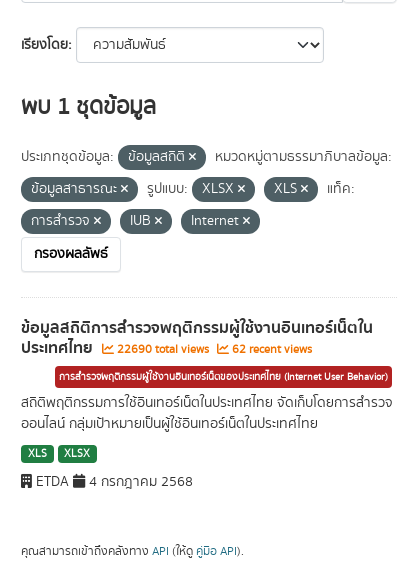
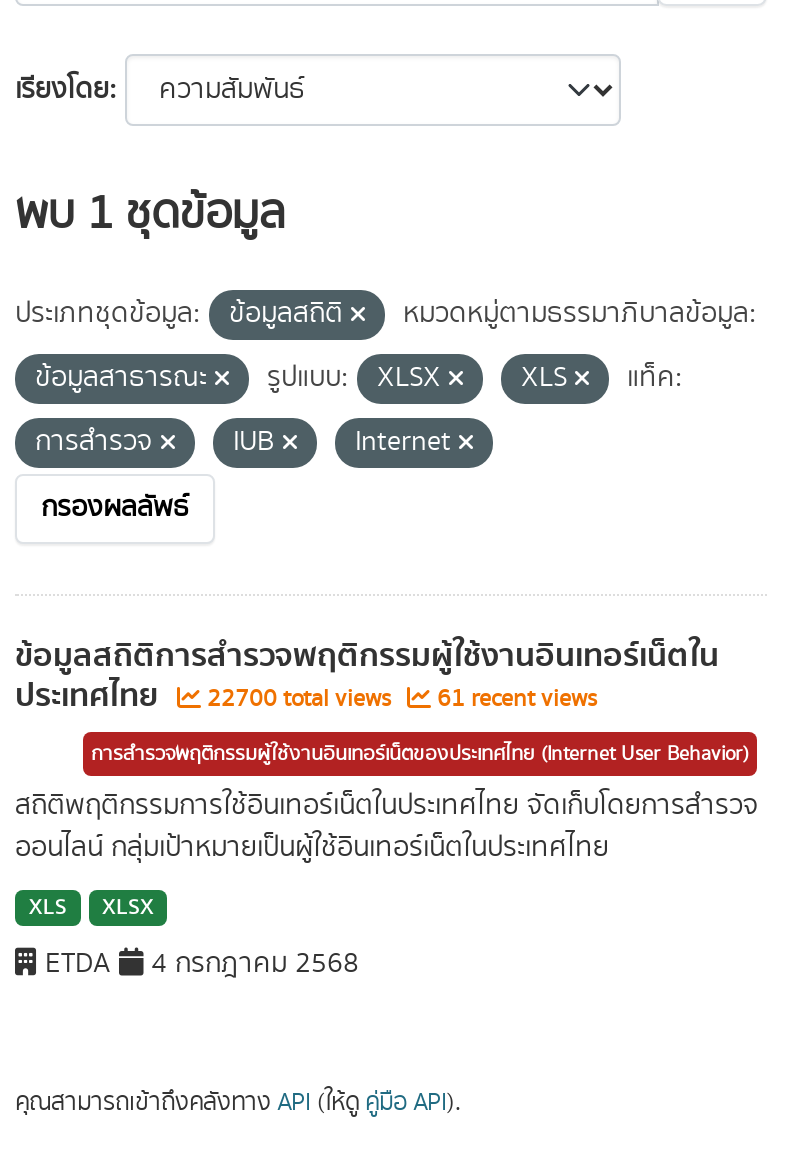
[114,341,212,358] 22690 total views -> [201,682,397,716] 22700 total views
[229,341,312,358] 62 recent views -> [431,682,597,716] 61 recent views

